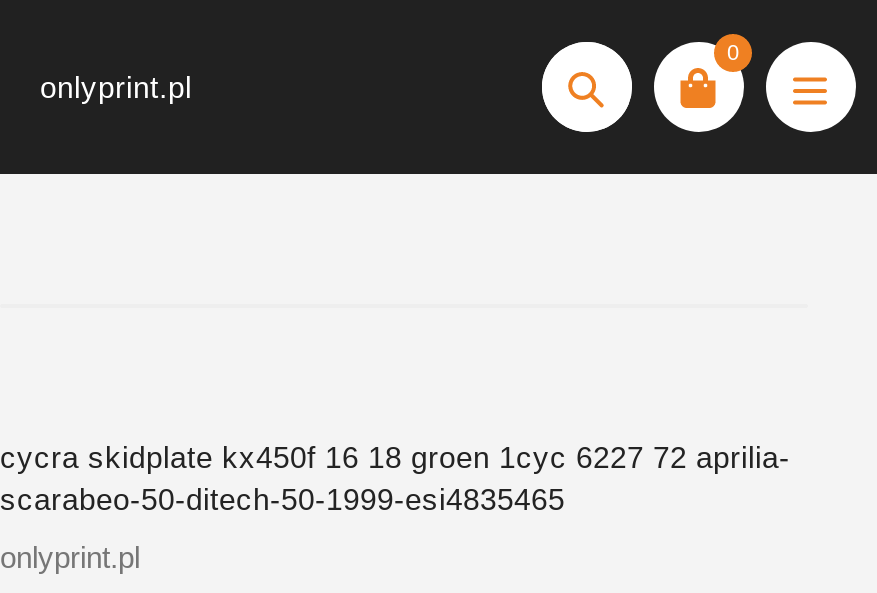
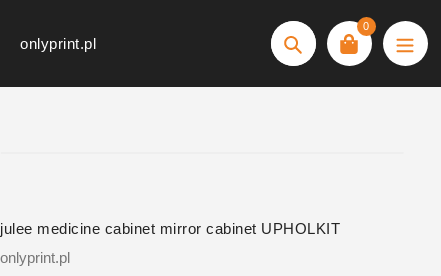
[0,440,790,516] cycra skidplate kx450f 16 18 groen 1cyc 6227 72 aprilia- | scarabeo-50-ditech-50-1999-esi4835465 -> [0,220,340,237] julee medicine cabinet mirror cabinet UPHOLKIT

